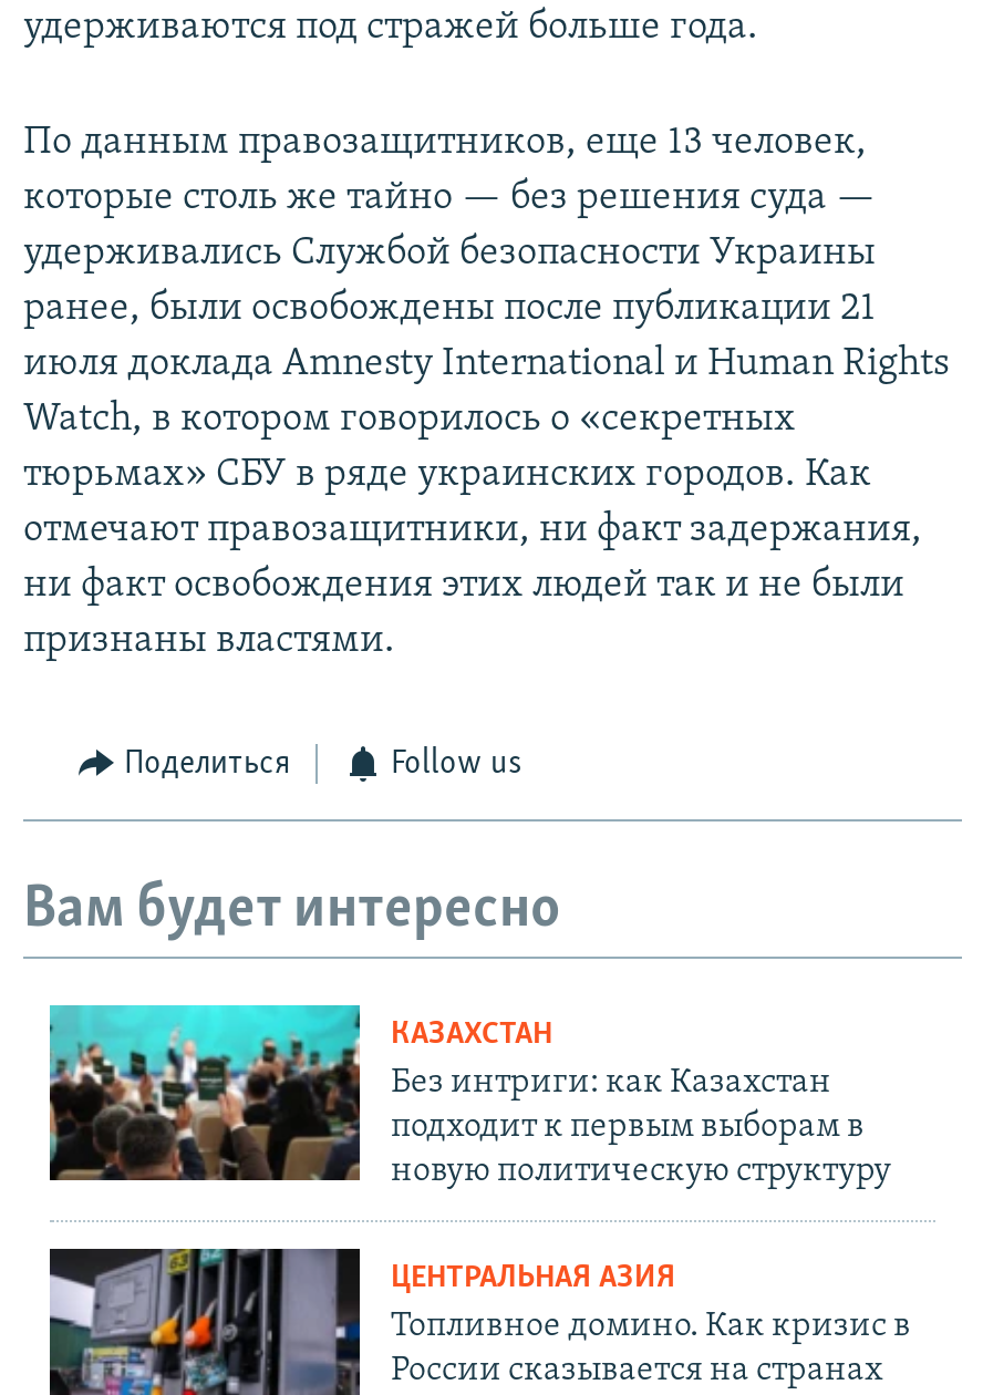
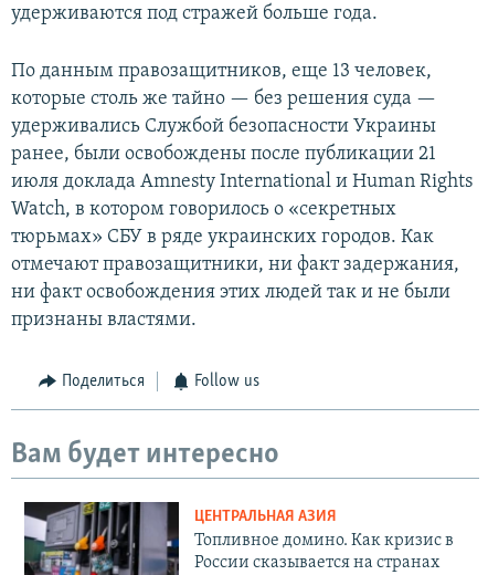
[48,1003,891,1190] [image] | КАЗАХСТАН | Без интриги: как Казахстан | подходит к первым выборам в | новую политическую структуру -> none

